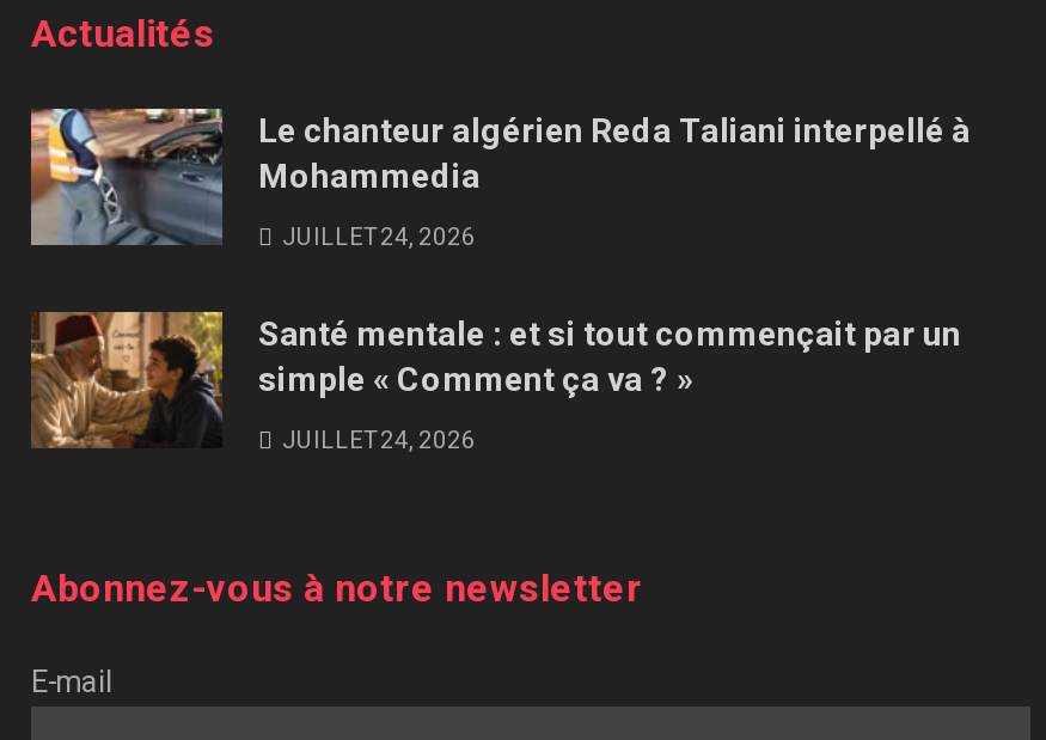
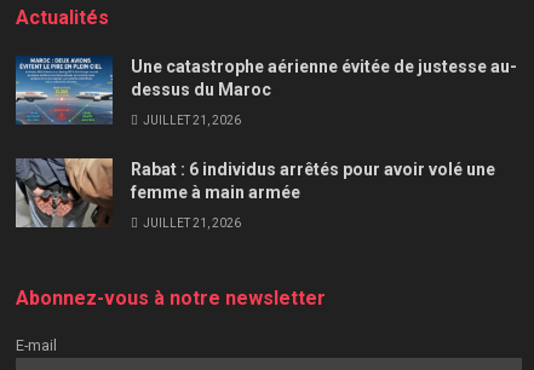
[29,106,971,247] [image] | Le chanteur algérien Reda Taliani interpellé à | Mohammedia -> [15,54,517,126] [image] | Une catastrophe aérienne évitée de justesse au- | dessus du Maroc
[277,224,476,251] JUILLET 24, 2026 -> [140,114,241,127] JUILLET 21, 2026
[29,310,961,451] [image] | Santé mentale : et si tout commençait par un | simple « Comment ça va ? » -> [15,157,495,229] [image] | Rabat : 6 individus arrêtés pour avoir volé une | femme à main armée
[277,428,476,454] JUILLET 24, 2026 -> [140,217,241,230] JUILLET 21, 2026

